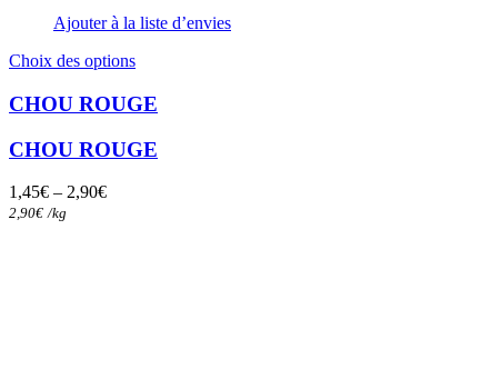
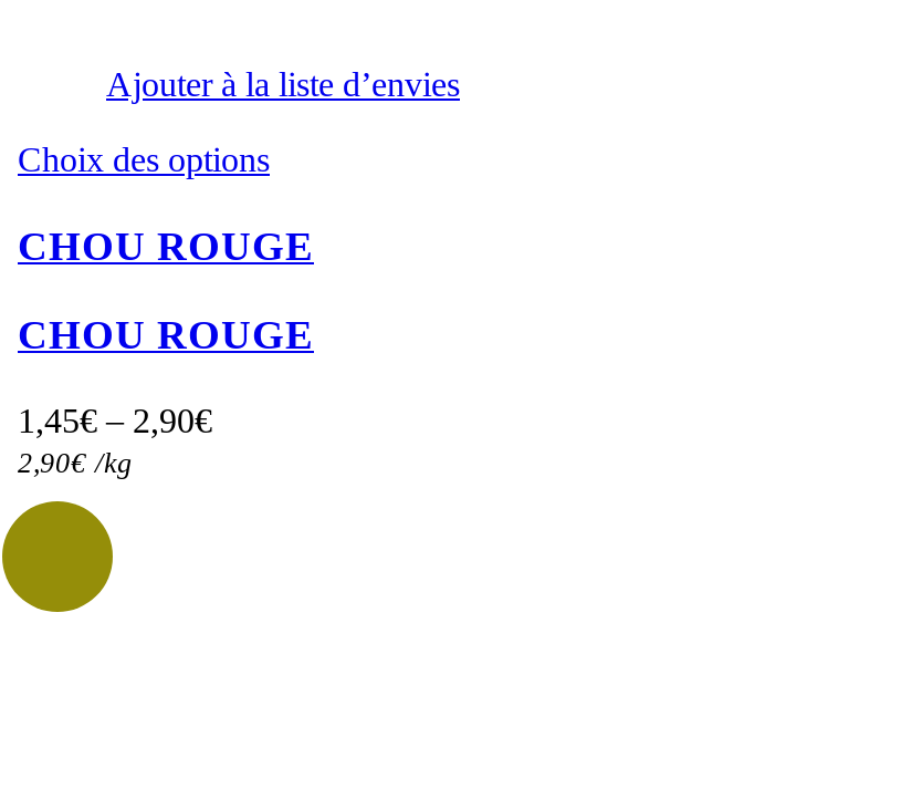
none -> [7,499,115,614] [image]

